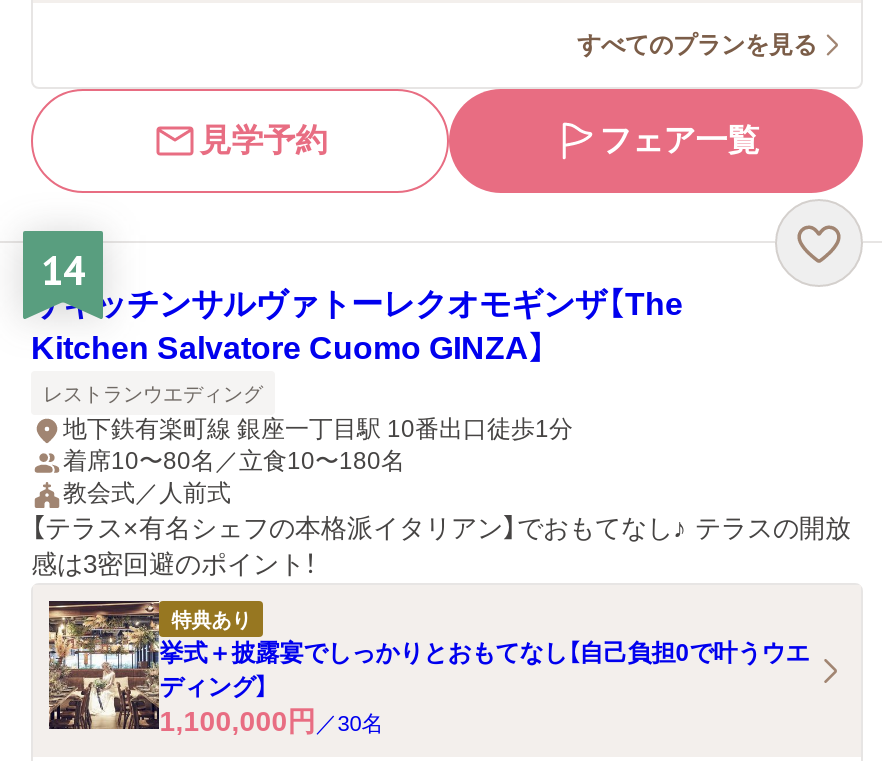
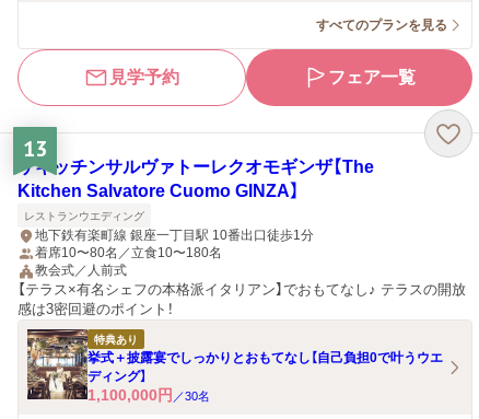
[41,245,85,297] 14 -> [23,135,47,163] 13

